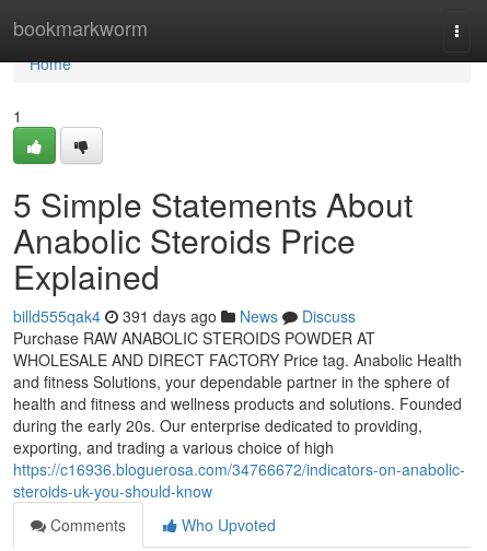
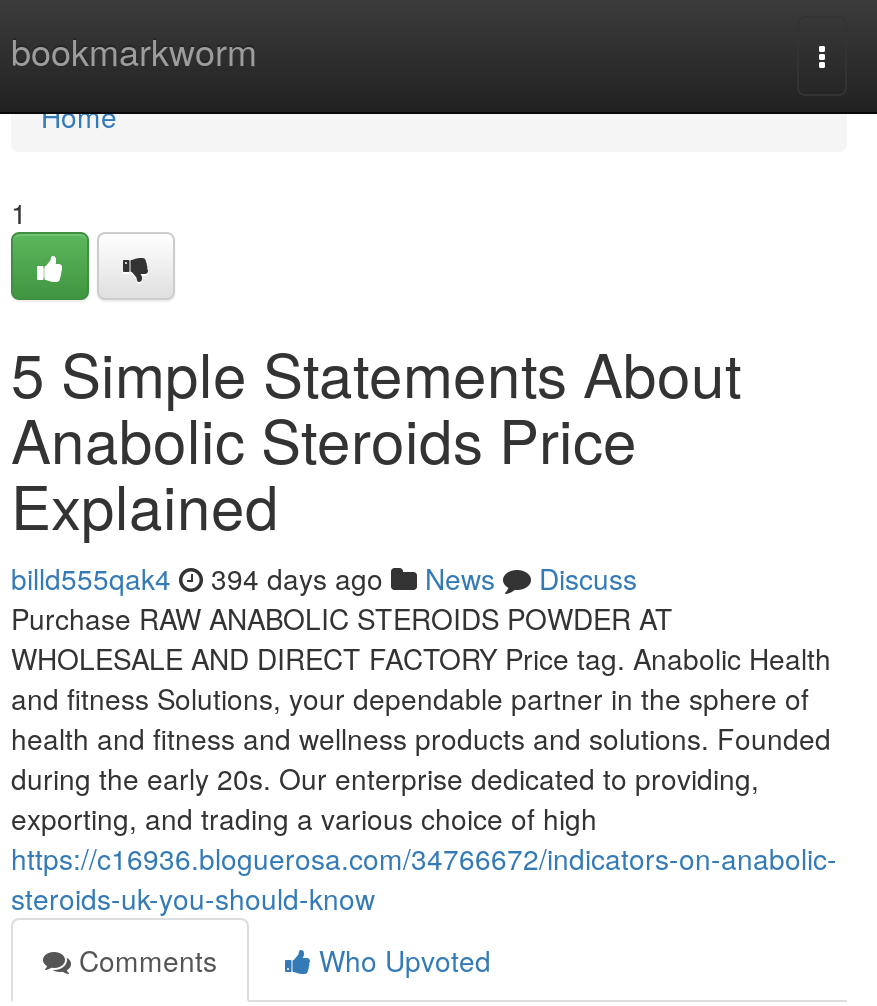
[13,305,356,327] billd555qak4 391 days ago News Discuss -> [11,558,637,598] billd555qak4 394 days ago News Discuss

